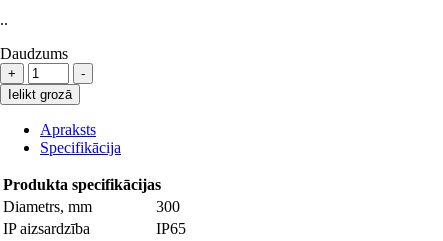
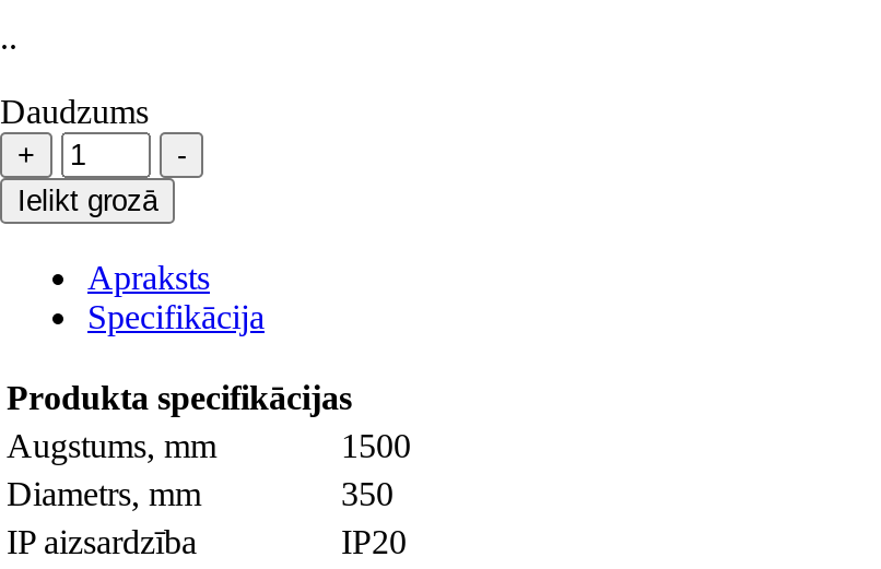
none -> [7,427,411,465] Augstums, mm | 1500
[156,198,180,215] 300 -> [341,476,393,513] 350
[156,220,186,237] IP65 -> [341,524,407,561] IP20

